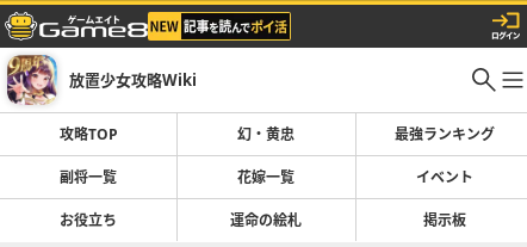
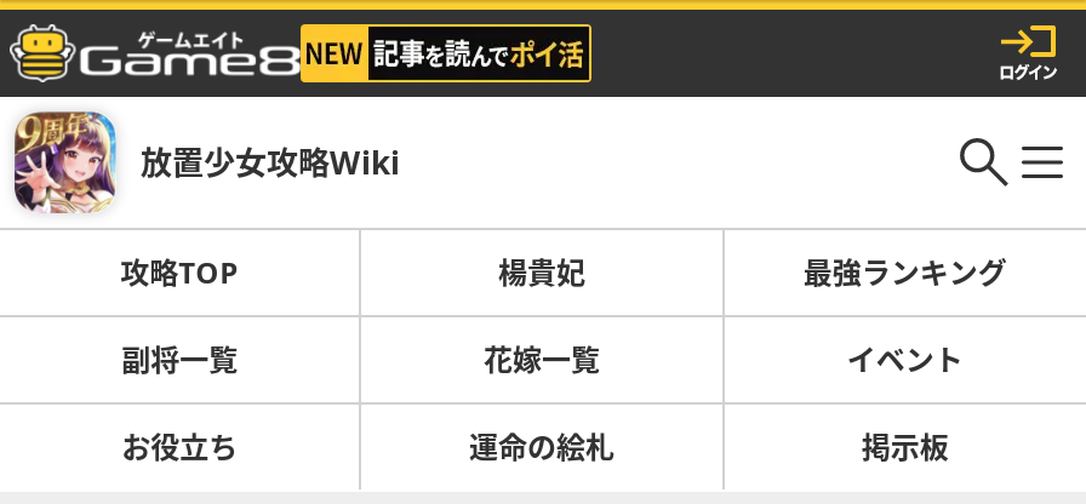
[238,124,295,144] 幻・黄忠 -> [498,252,585,293] 楊貴妃

